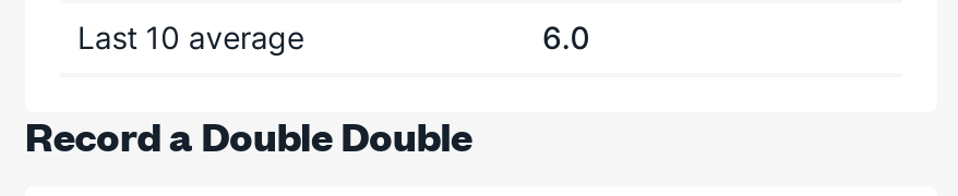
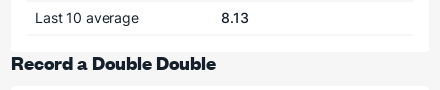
[542,19,589,56] 6.0 -> [221,9,248,26] 8.13

